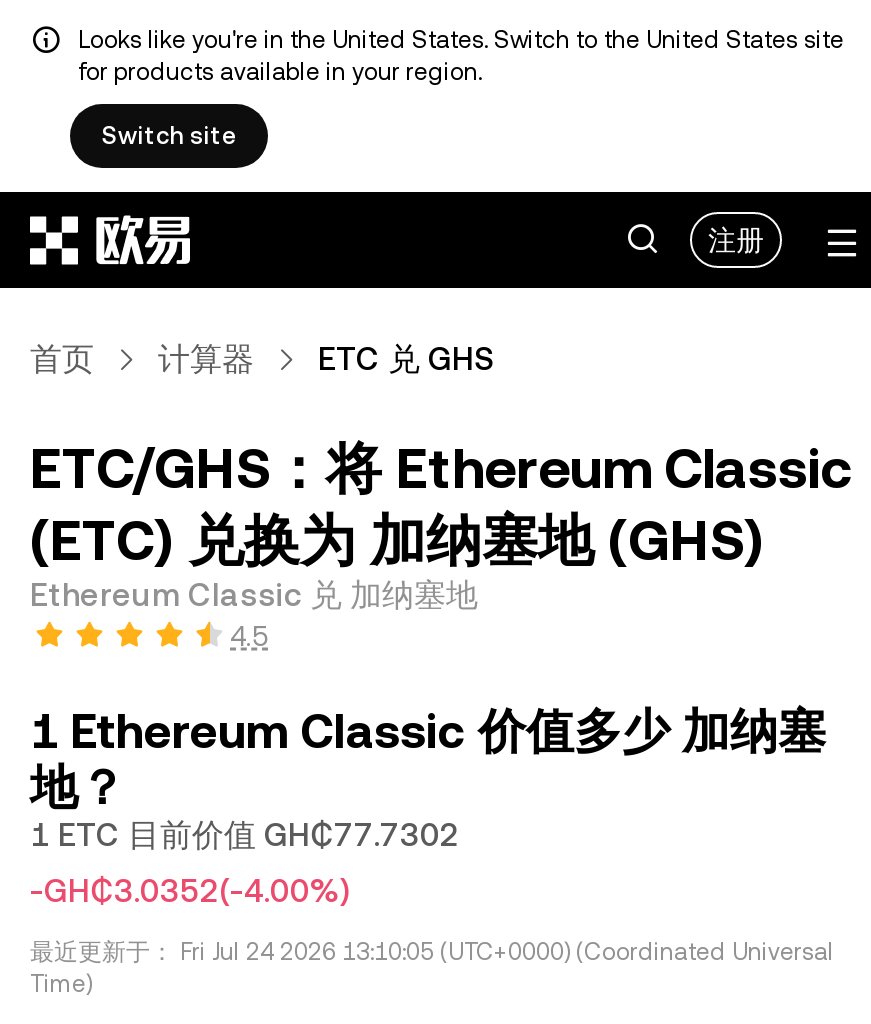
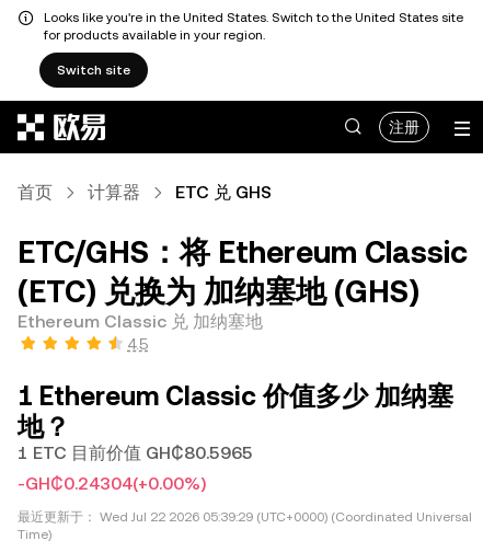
[30,816,460,854] 1 ETC 目前价值 GH₵77.7302 -> [18,442,253,463] 1 ETC 目前价值 GH₵80.5965
[30,872,350,910] -GH₵3.0352(-4.00%) -> [18,473,206,494] -GH₵0.24304(+0.00%)
[30,938,834,966] 最近更新于：Fri Jul 24 2026 13:10:05 (UTC+0000) (Coordinated Universal -> [18,509,472,525] 最近更新于：Wed Jul 22 2026 05:39:29 (UTC+0000) (Coordinated Universal

